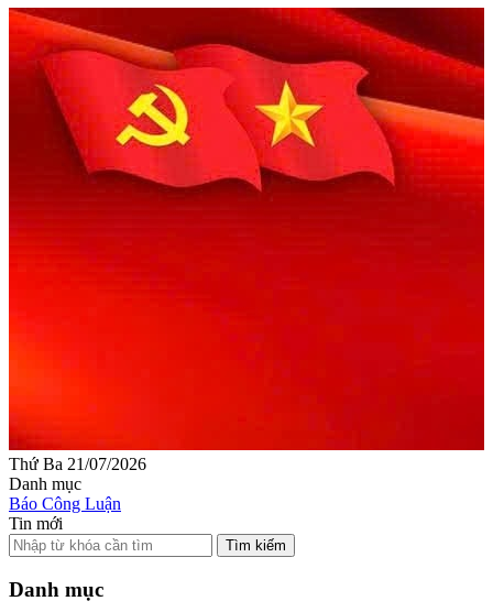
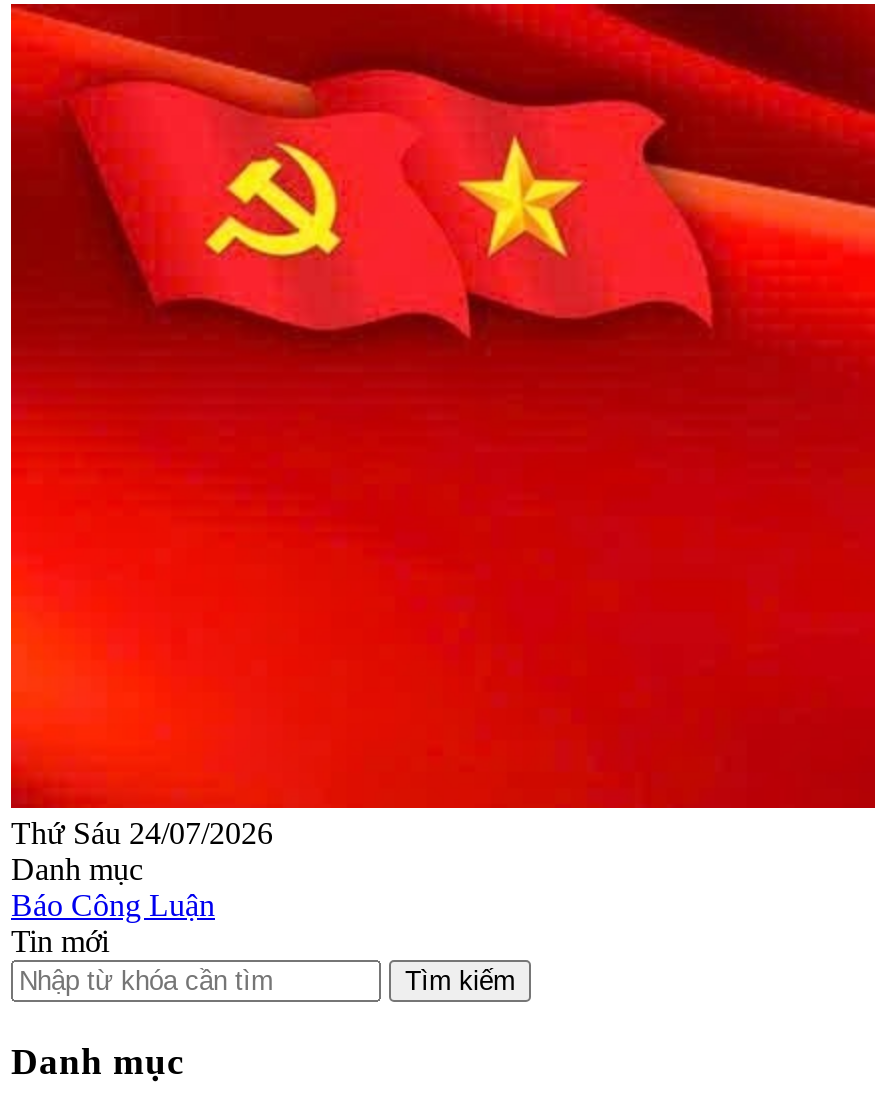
[9,455,146,473] Thứ Ba 21/07/2026 -> [11,816,273,850] Thứ Sáu 24/07/2026

